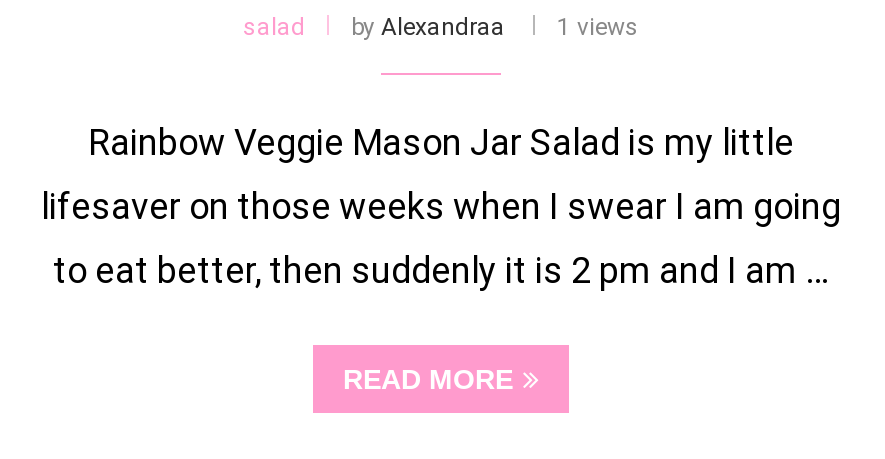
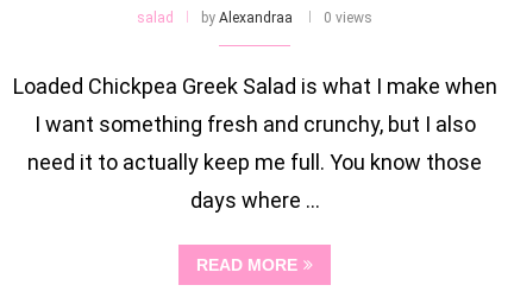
[41,14,841,292] 1 views | Rainbow Veggie Mason Jar Salad is my little | lifesaver on those weeks when I swear I am going | to eat better, then suddenly it is 2 pm and I am … -> [12,10,497,213] 0 views | Loaded Chickpea Greek Salad is what I make when | I want something fresh and crunchy, but I also | need it to actually keep me full. You know those | days where …

